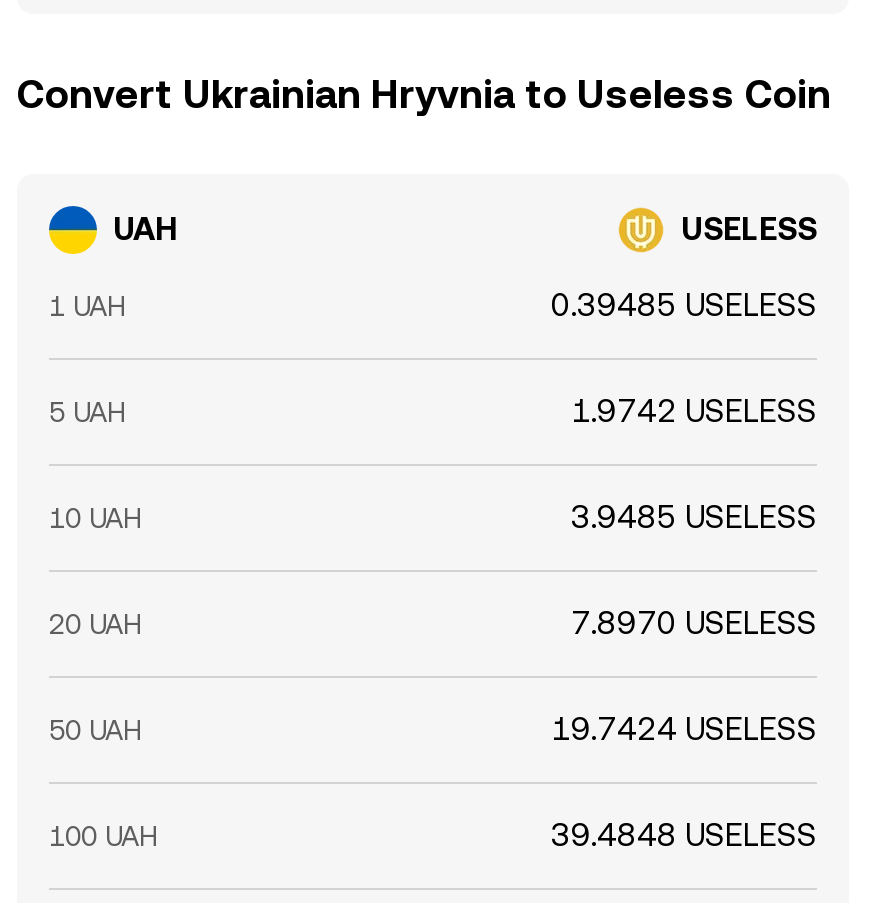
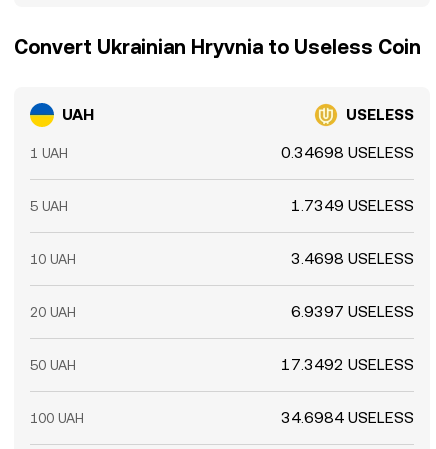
[551,286,817,324] 0.39485 USELESS -> [281,143,414,162] 0.34698 USELESS
[571,392,817,430] 1.9742 USELESS -> [291,196,414,215] 1.7349 USELESS
[571,498,817,536] 3.9485 USELESS -> [291,249,414,268] 3.4698 USELESS
[571,604,817,642] 7.8970 USELESS -> [291,302,414,321] 6.9397 USELESS
[551,710,817,748] 19.7424 USELESS -> [281,355,414,374] 17.3492 USELESS
[551,816,817,854] 39.4848 USELESS -> [281,408,414,427] 34.6984 USELESS

